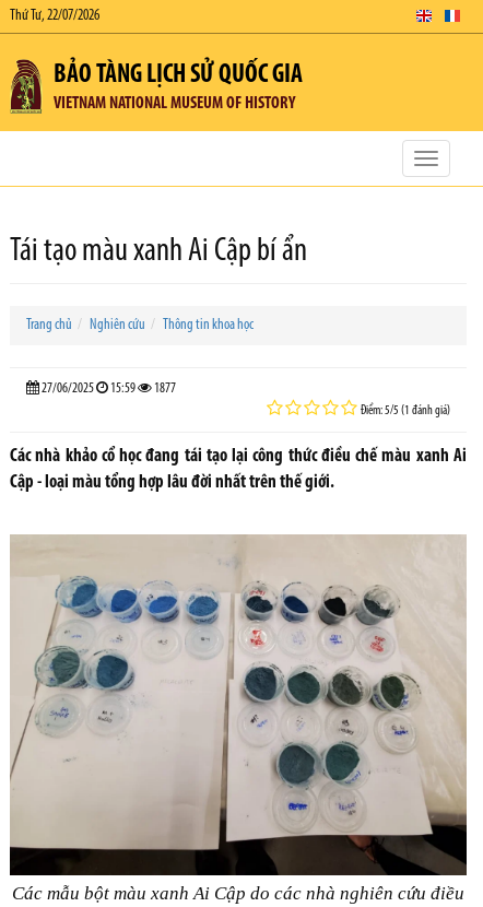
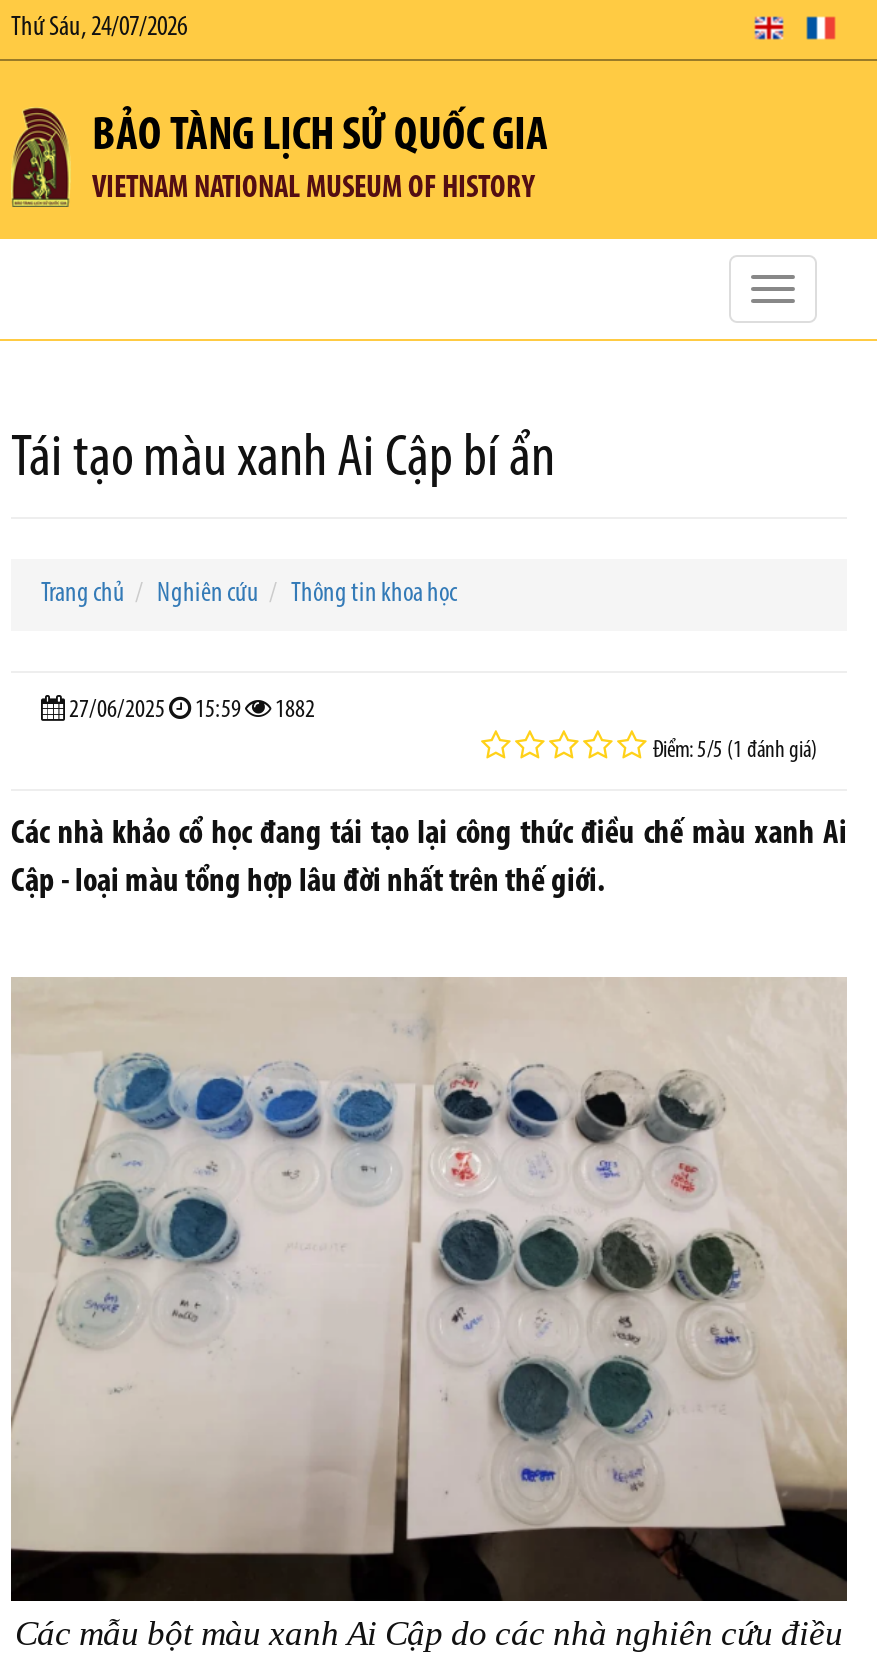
[10,8,99,24] Thứ Tư, 22/07/2026 -> [11,13,187,43] Thứ Sáu, 24/07/2026
[39,381,176,396] 27/06/2025 15:59 1877 -> [65,697,315,723] 27/06/2025 15:59 1882

